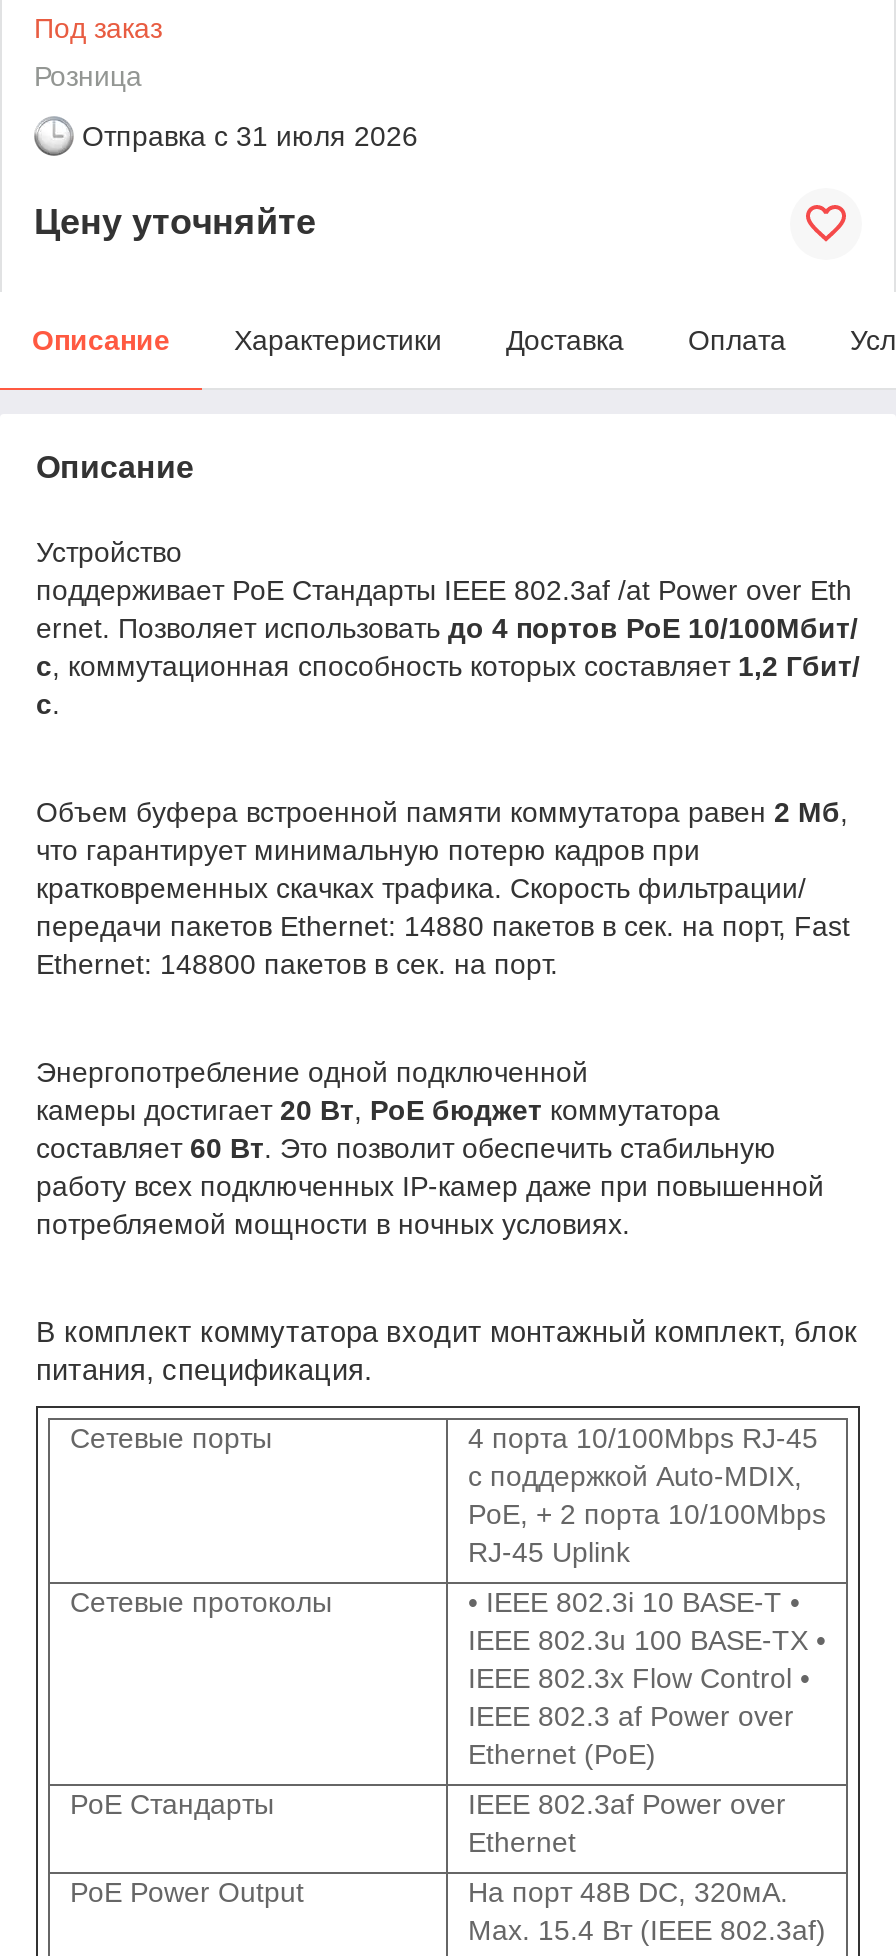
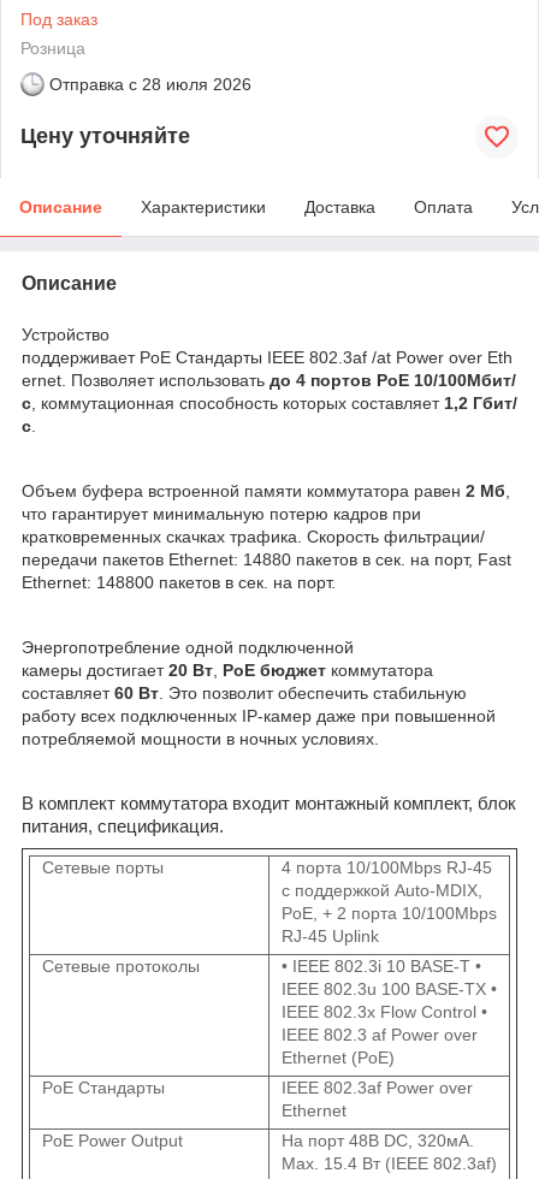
[82,120,418,152] Отправка с 31 июля 2026 -> [49,74,251,94] Отправка с 28 июля 2026

